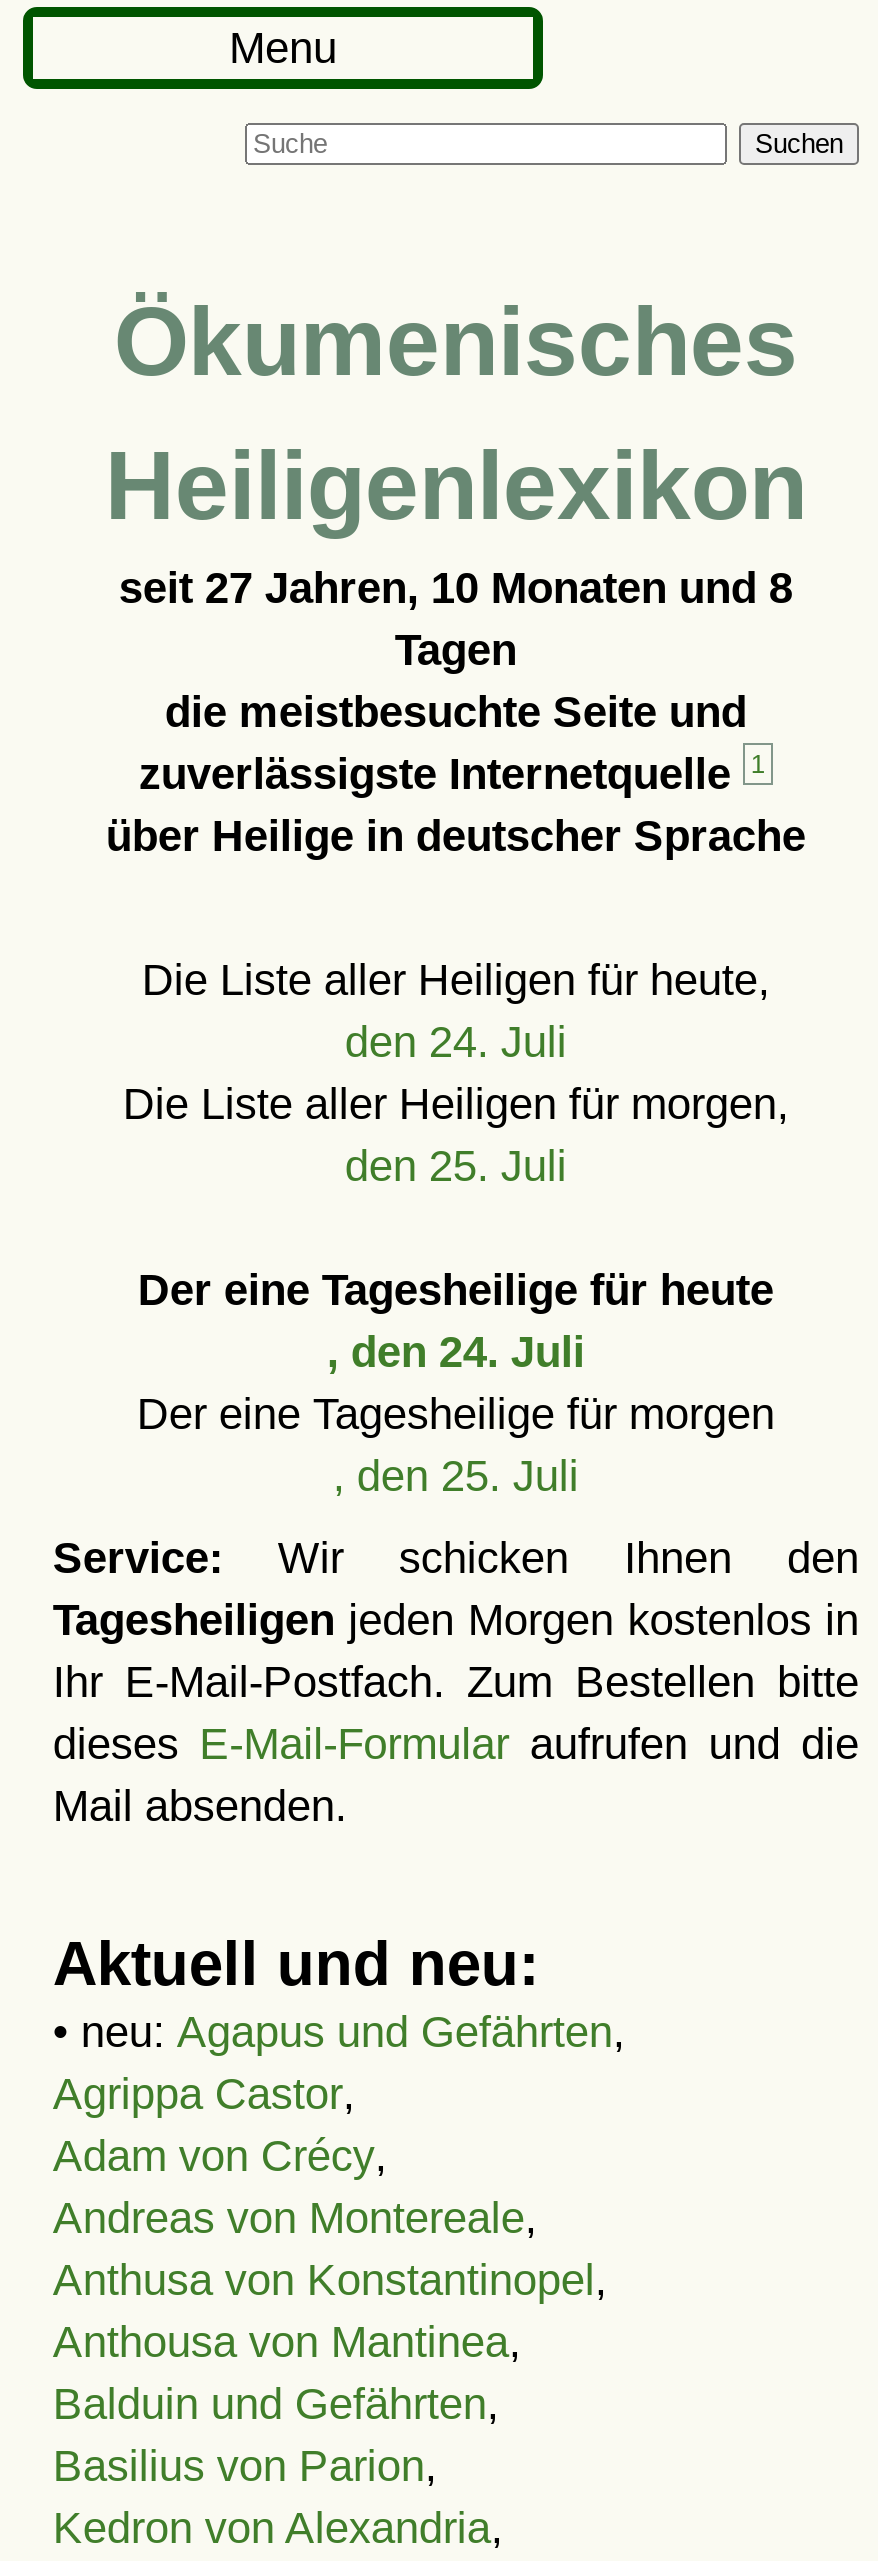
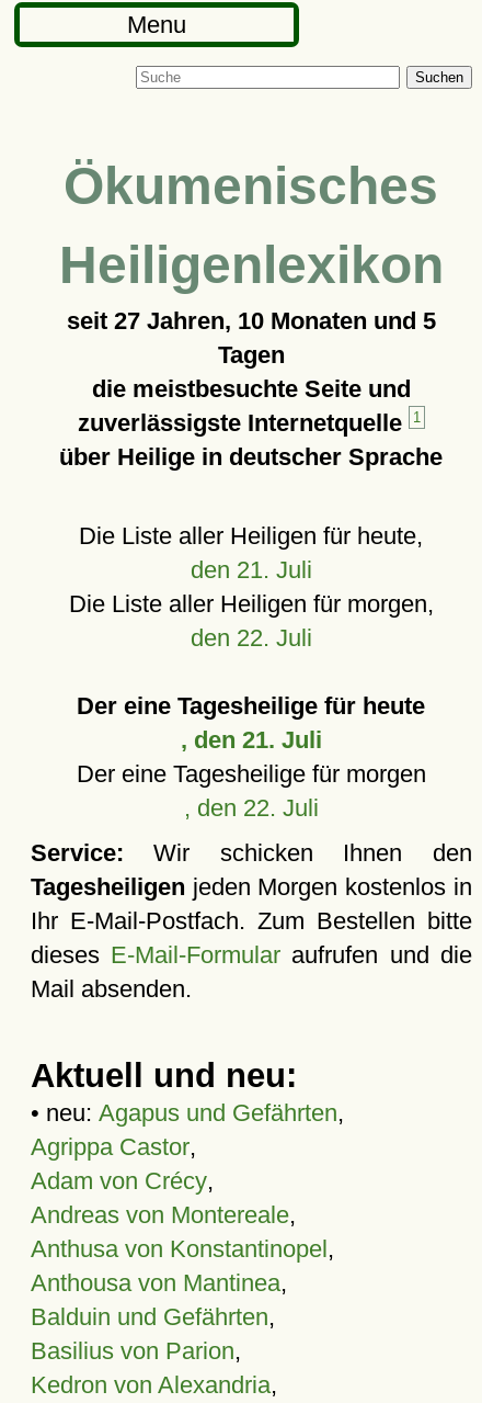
[119,563,793,613] seit 27 Jahren, 10 Monaten und 8 -> [67,307,436,335] seit 27 Jahren, 10 Monaten und 5
[345,1017,567,1067] den 24. Juli -> [190,556,312,584] den 21. Juli
[345,1141,567,1191] den 25. Juli -> [190,624,312,652] den 22. Juli
[327,1327,585,1377] , den 24. Juli -> [181,726,322,754] , den 21. Juli
[333,1451,579,1501] , den 25. Juli -> [184,794,319,822] , den 22. Juli

